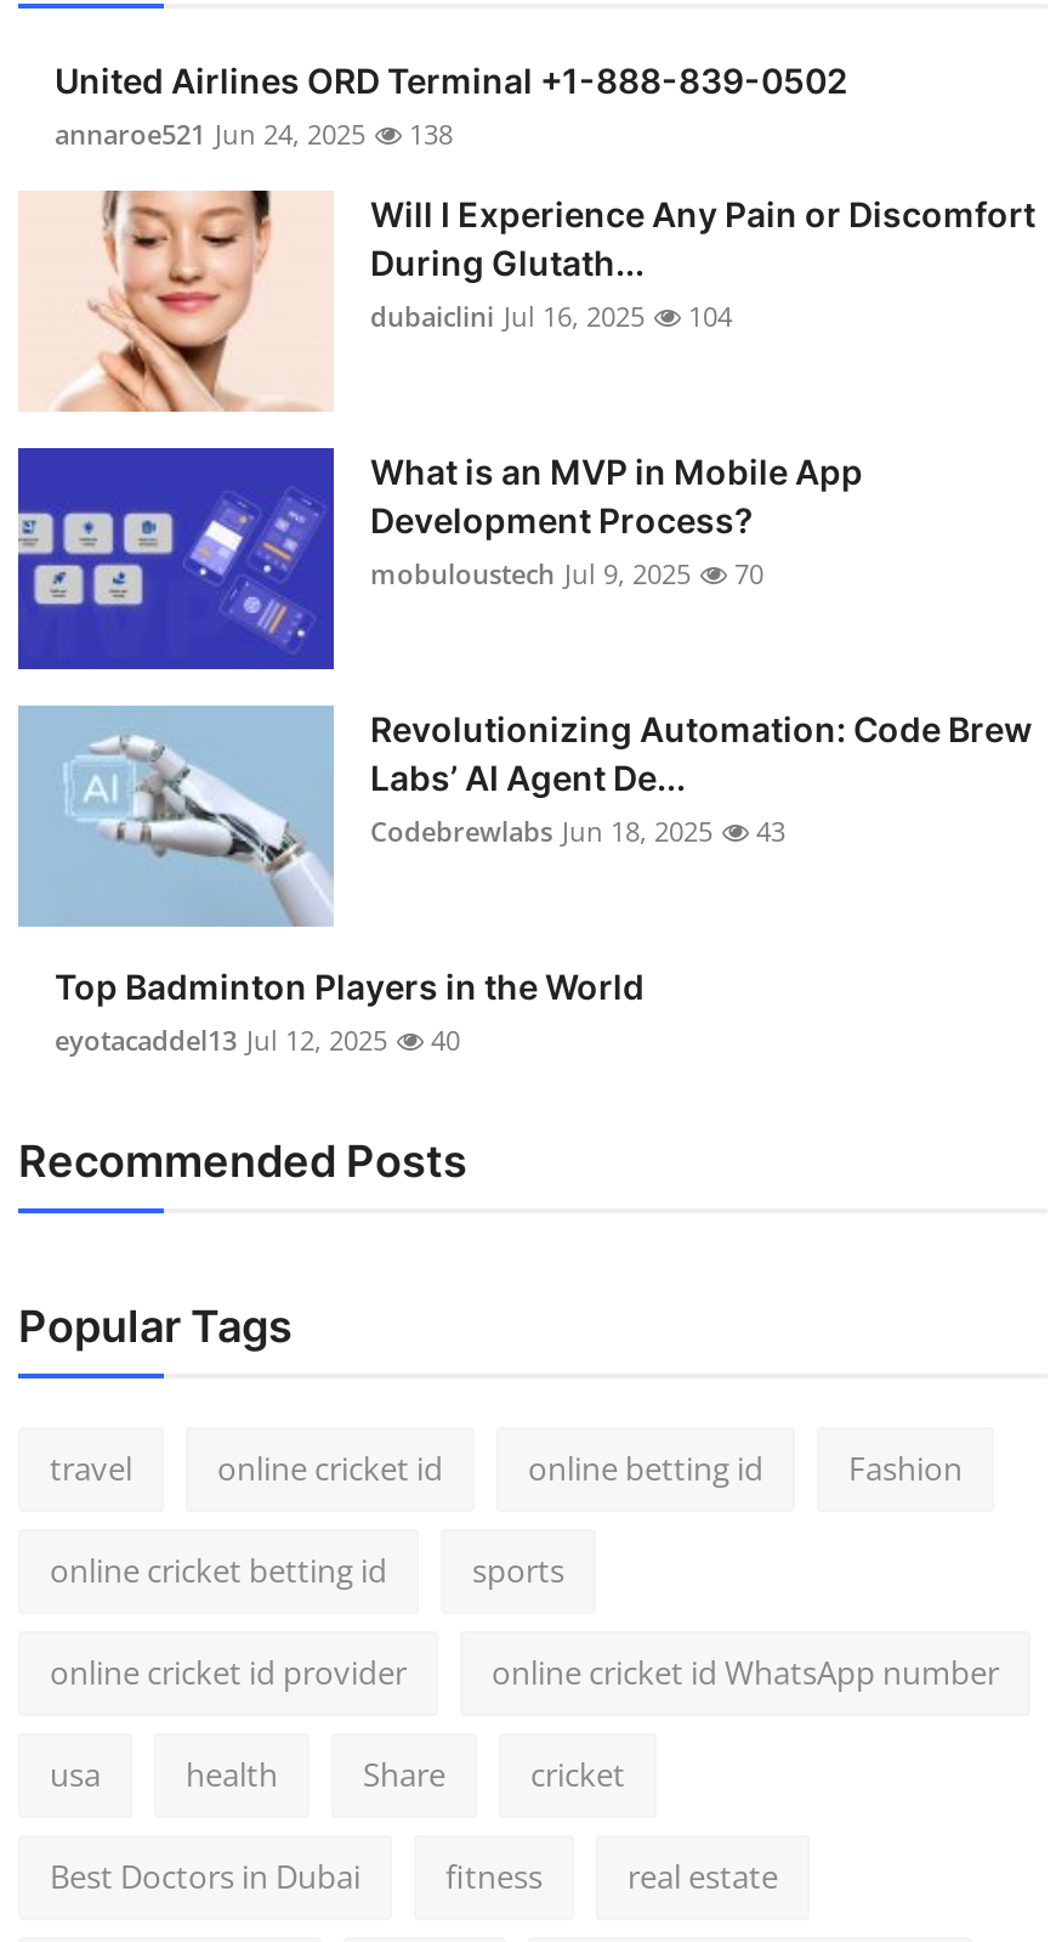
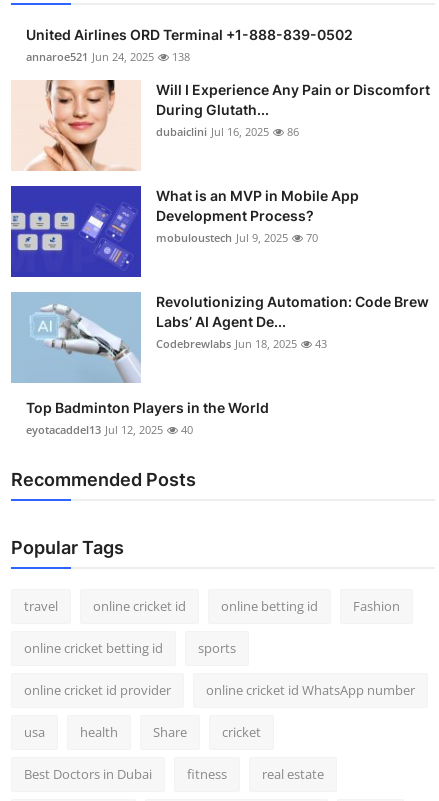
[370,299,732,335] dubaiclini Jul 16, 2025 104 -> [156,124,299,139] dubaiclini Jul 16, 2025 86

